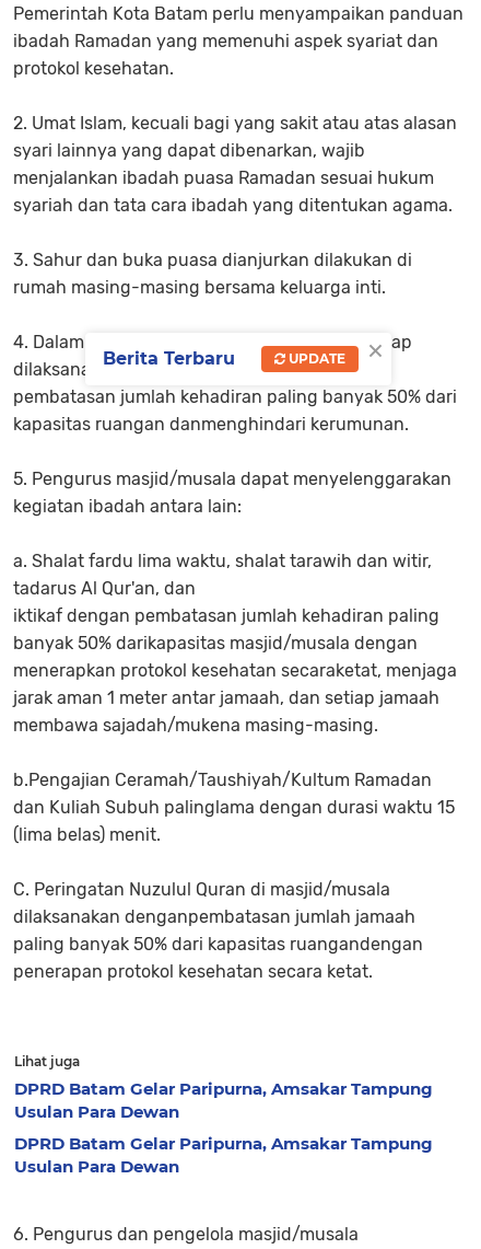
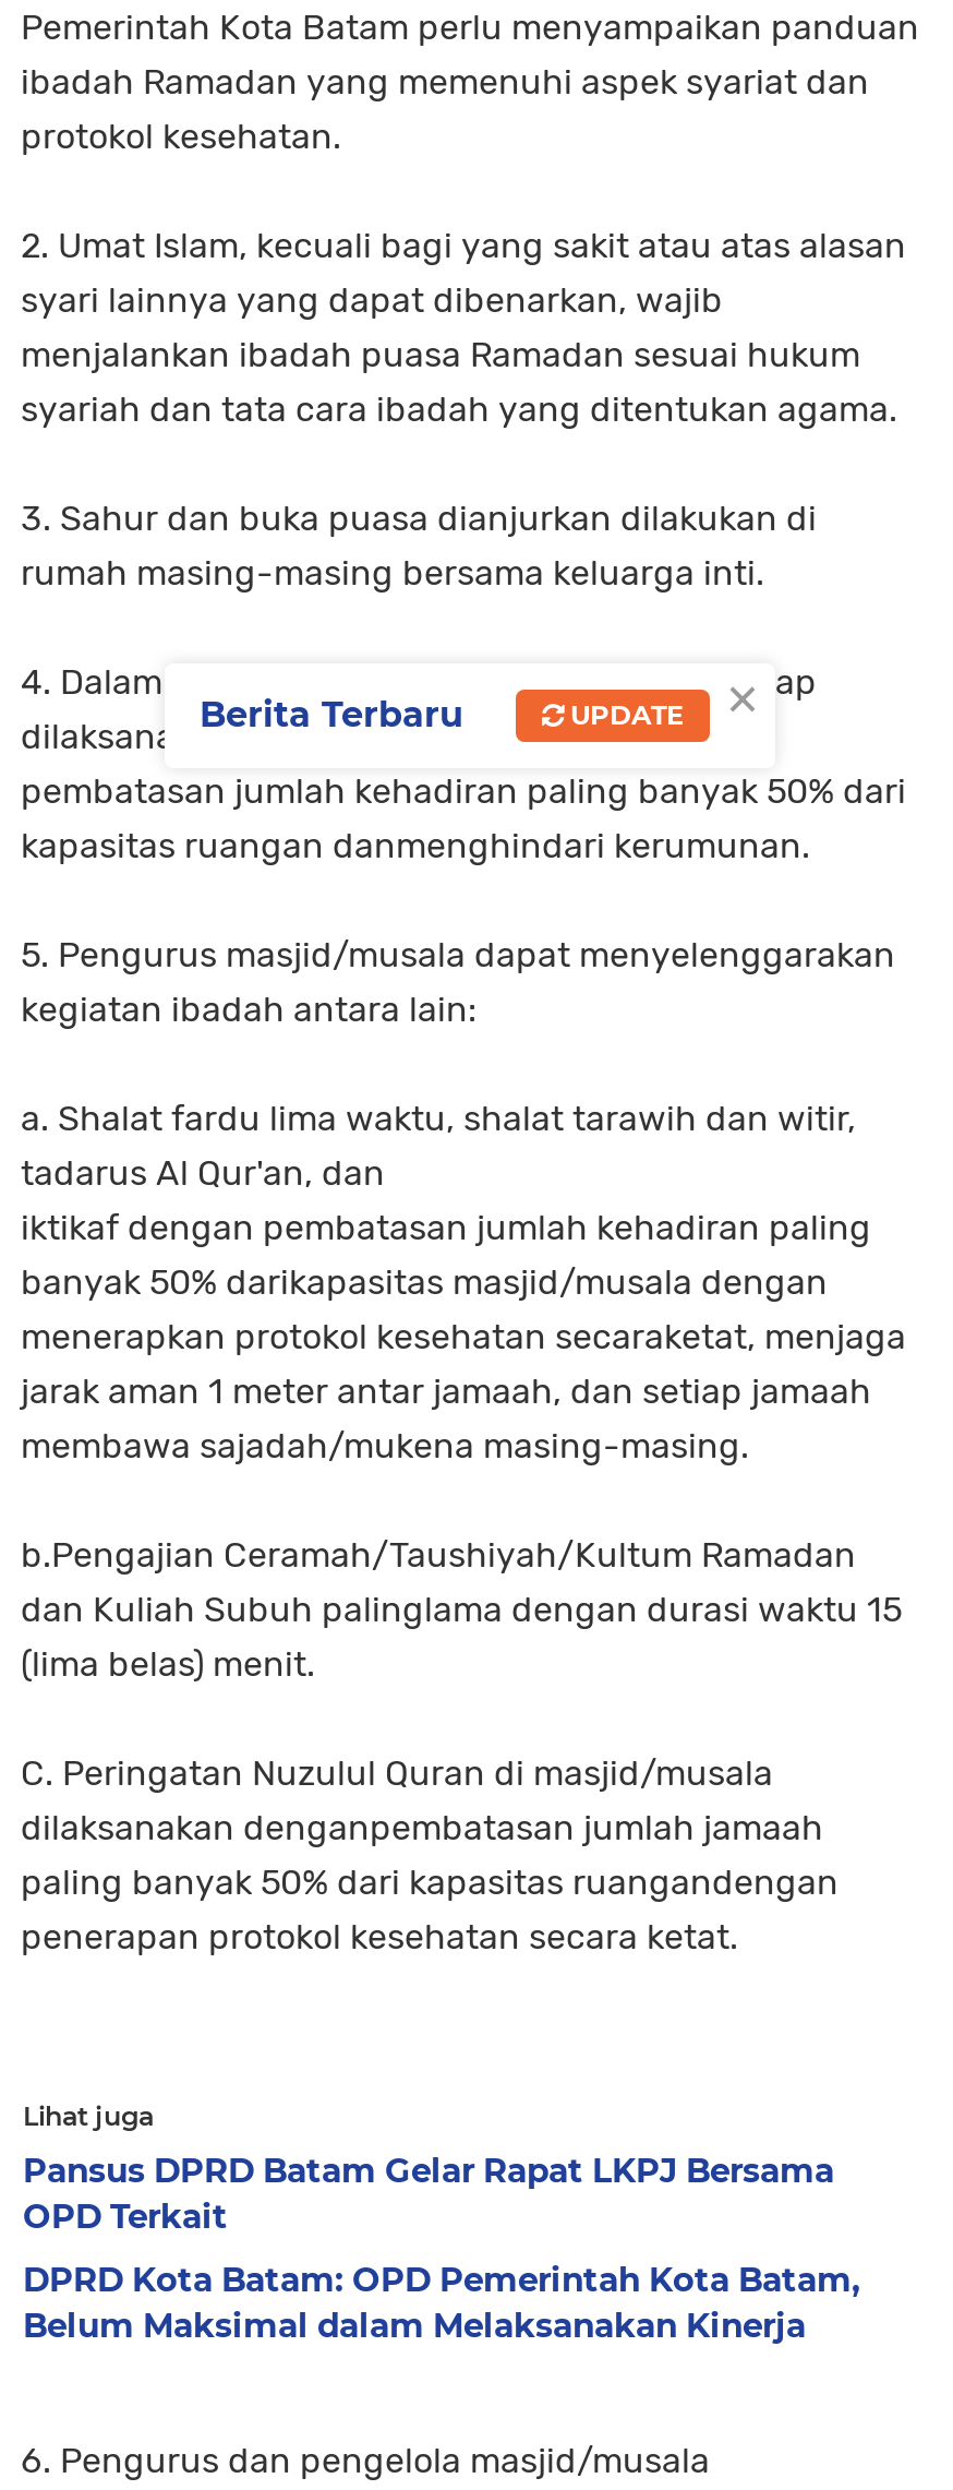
[14,1079,433,1122] DPRD Batam Gelar Paripurna, Amsakar Tampung | Usulan Para Dewan -> [23,2150,834,2238] Pansus DPRD Batam Gelar Rapat LKPJ Bersama | OPD Terkait
[14,1133,433,1177] DPRD Batam Gelar Paripurna, Amsakar Tampung | Usulan Para Dewan -> [23,2260,860,2347] DPRD Kota Batam: OPD Pemerintah Kota Batam, | Belum Maksimal dalam Melaksanakan Kinerja

